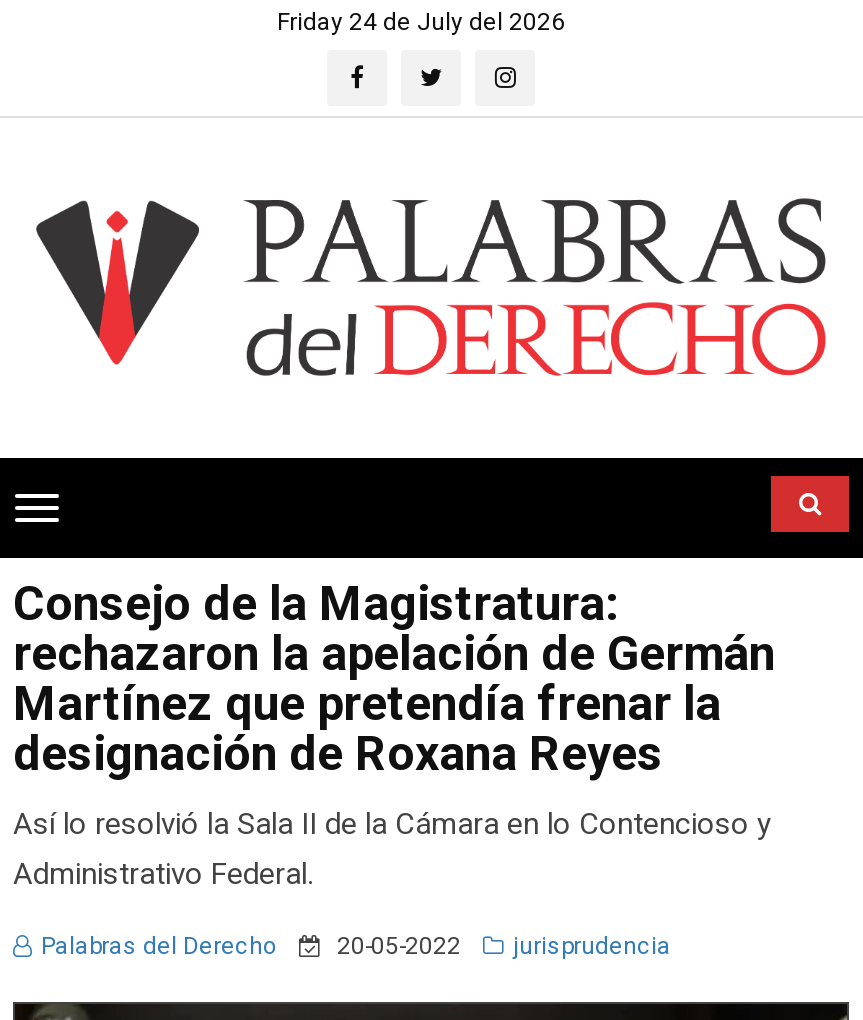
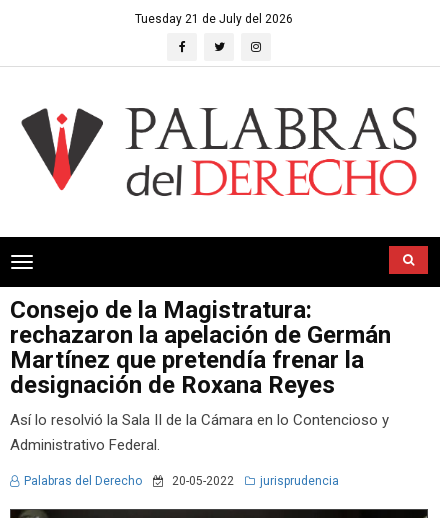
[277,8,565,36] Friday 24 de July del 2026 -> [135,12,293,26] Tuesday 21 de July del 2026

